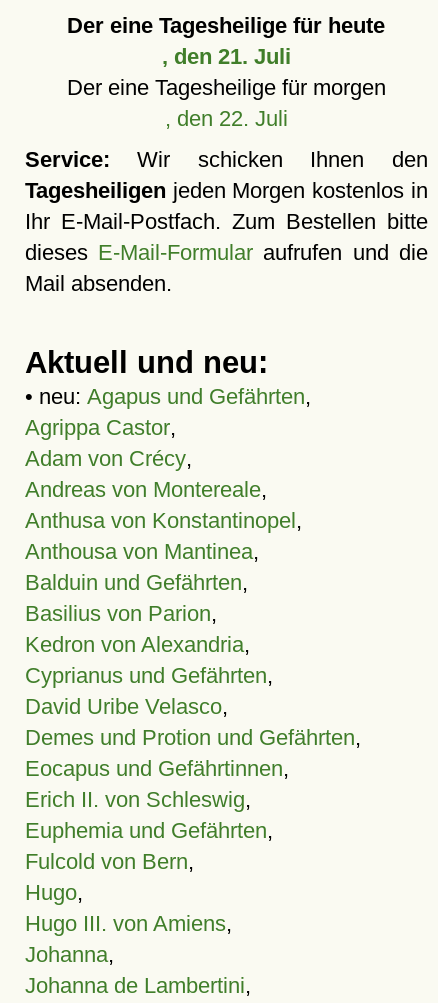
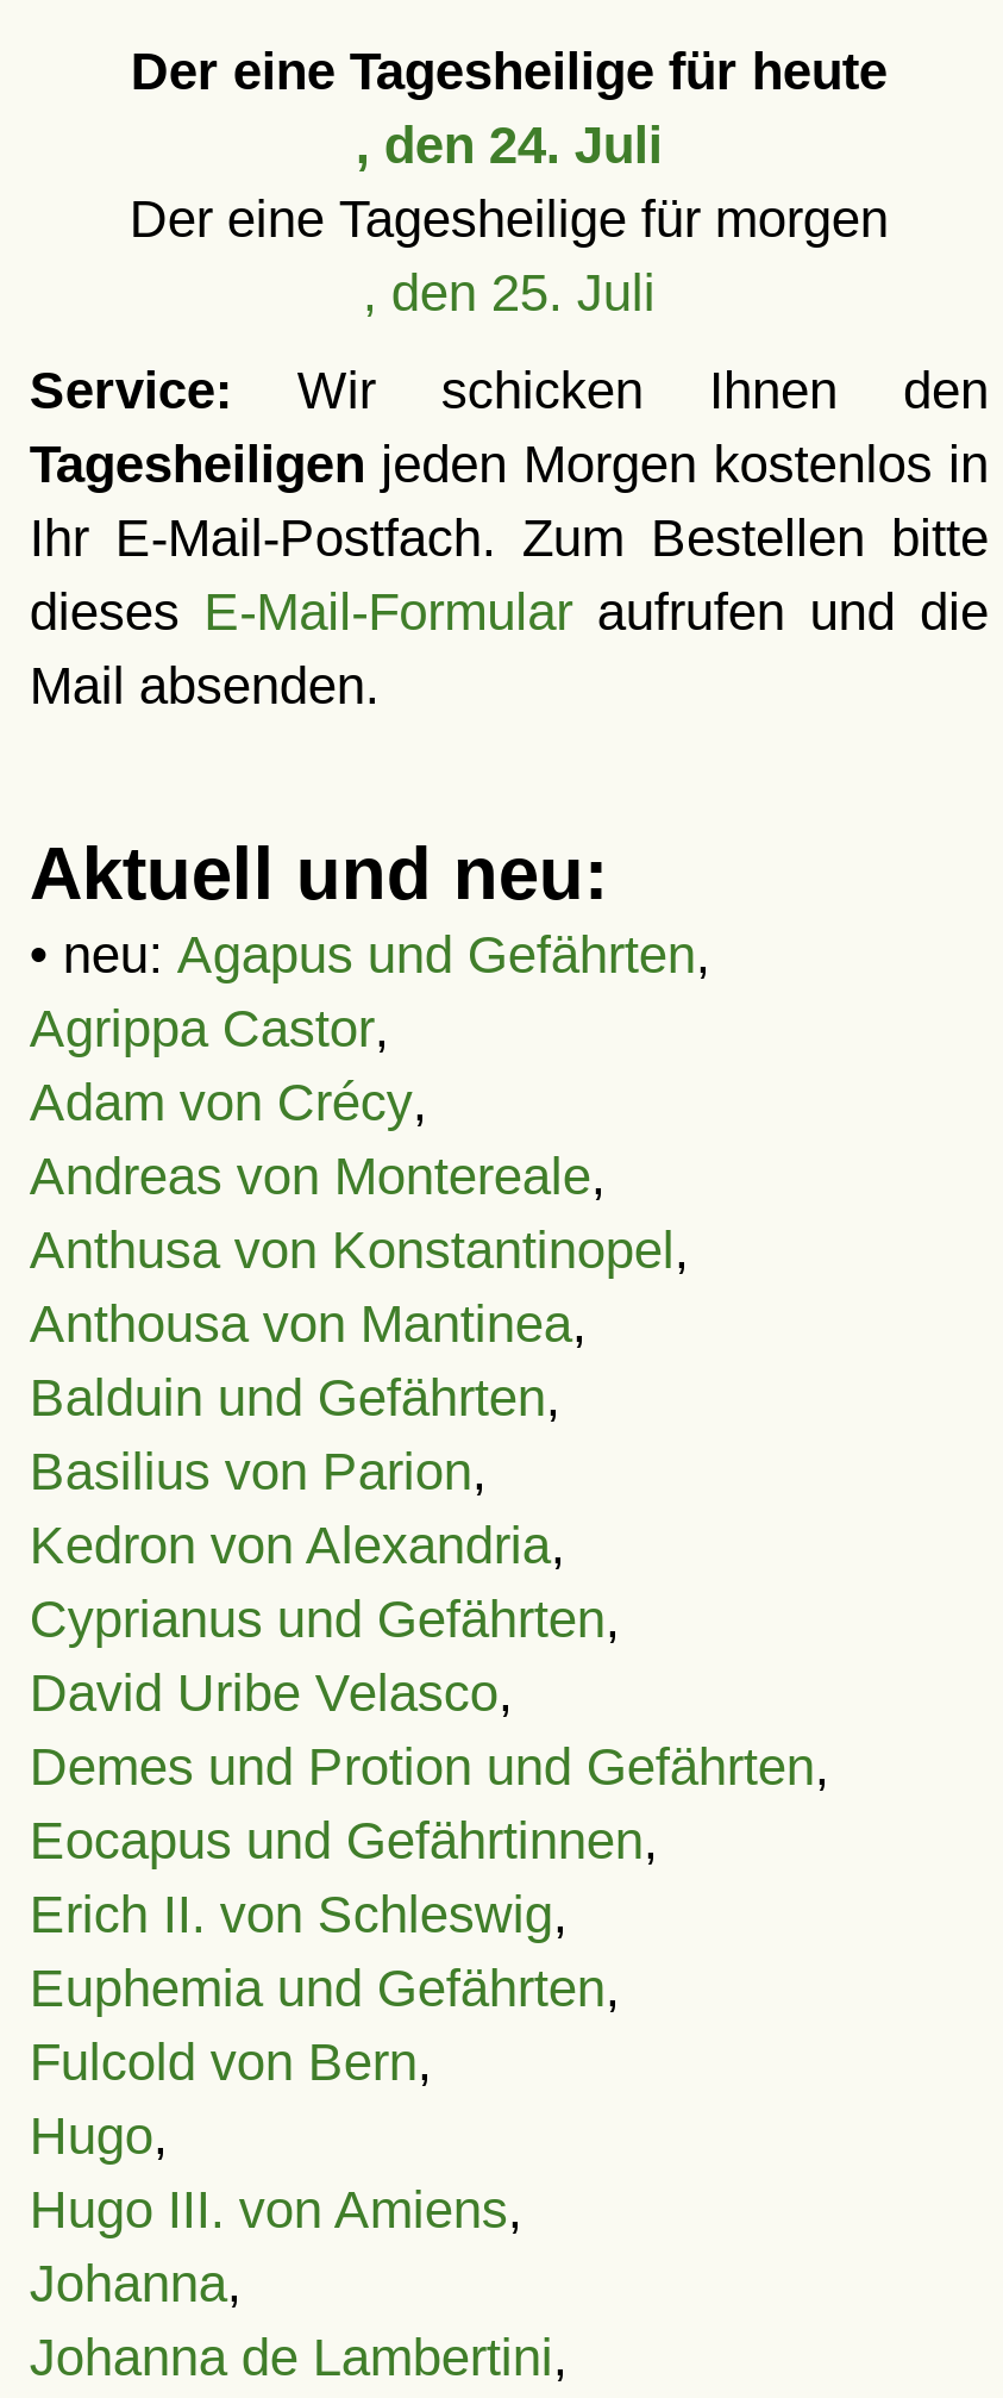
[162,44,291,69] , den 21. Juli -> [356,115,662,175] , den 24. Juli
[165,106,288,131] , den 22. Juli -> [363,263,655,323] , den 25. Juli

